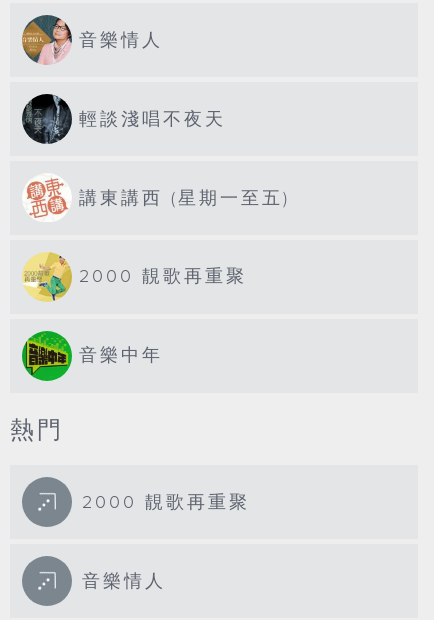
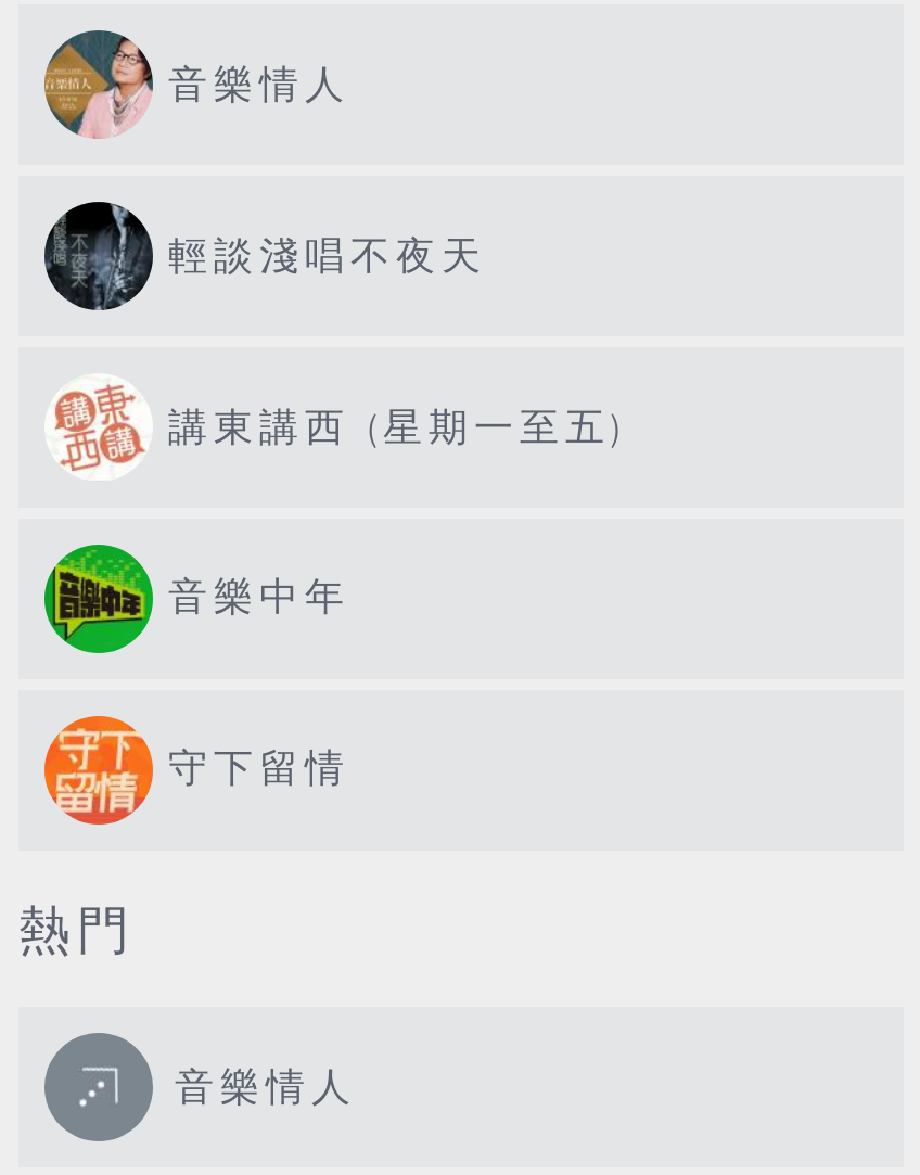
[22,252,247,302] [image] | 2000 靚歌再重聚 -> none
none -> [42,714,350,827] [image] | 守下留情
[82,492,250,513] 2000 靚歌再重聚 -> none

